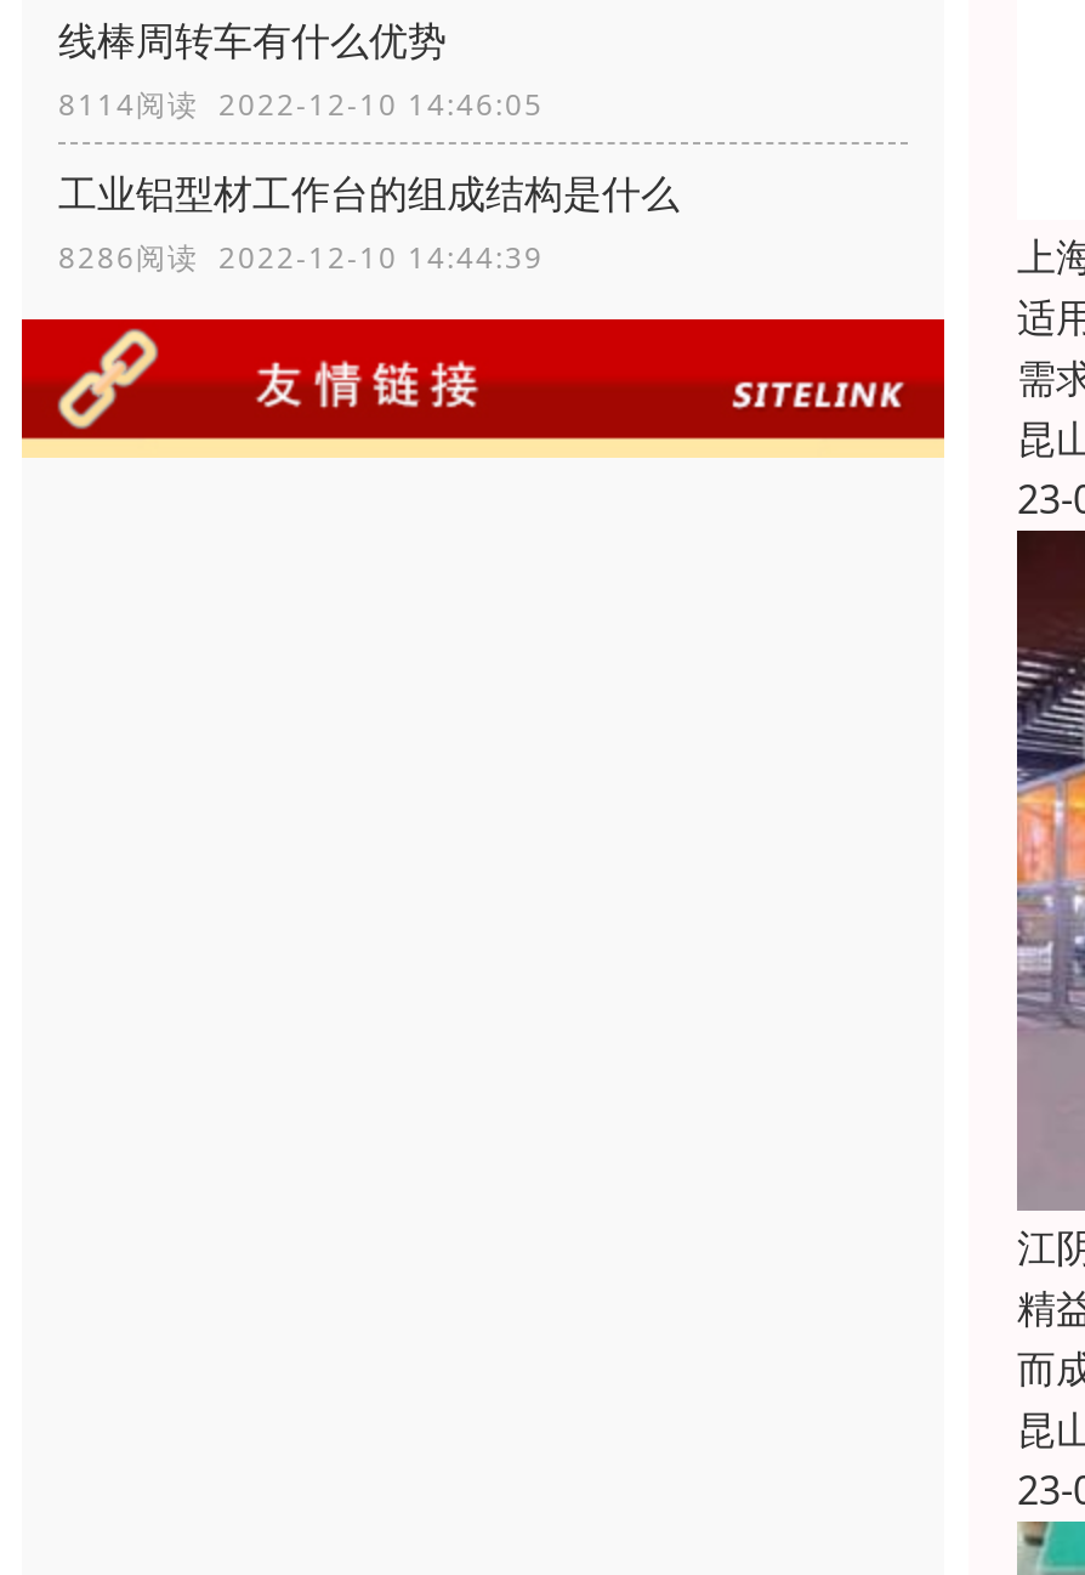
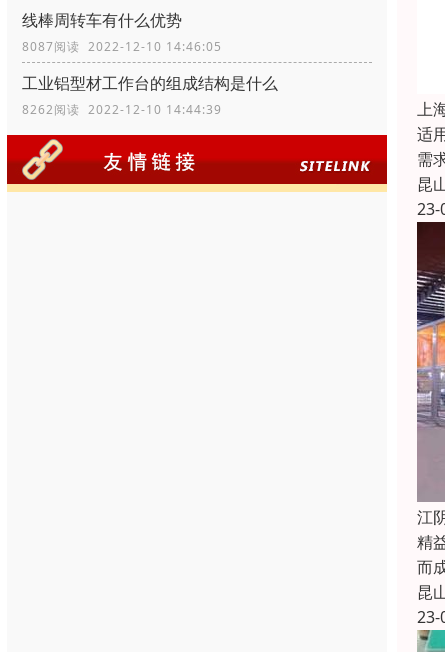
[58,84,544,126] 8114阅读 2022-12-10 14:46:05 -> [22,38,222,55] 8087阅读 2022-12-10 14:46:05
[58,237,544,279] 8286阅读 2022-12-10 14:44:39 -> [22,101,222,118] 8262阅读 2022-12-10 14:44:39

